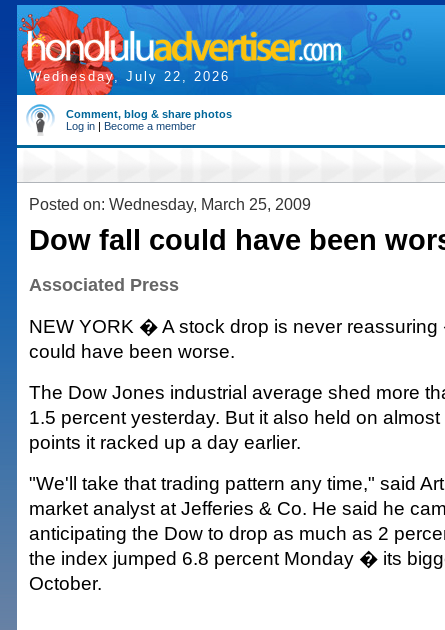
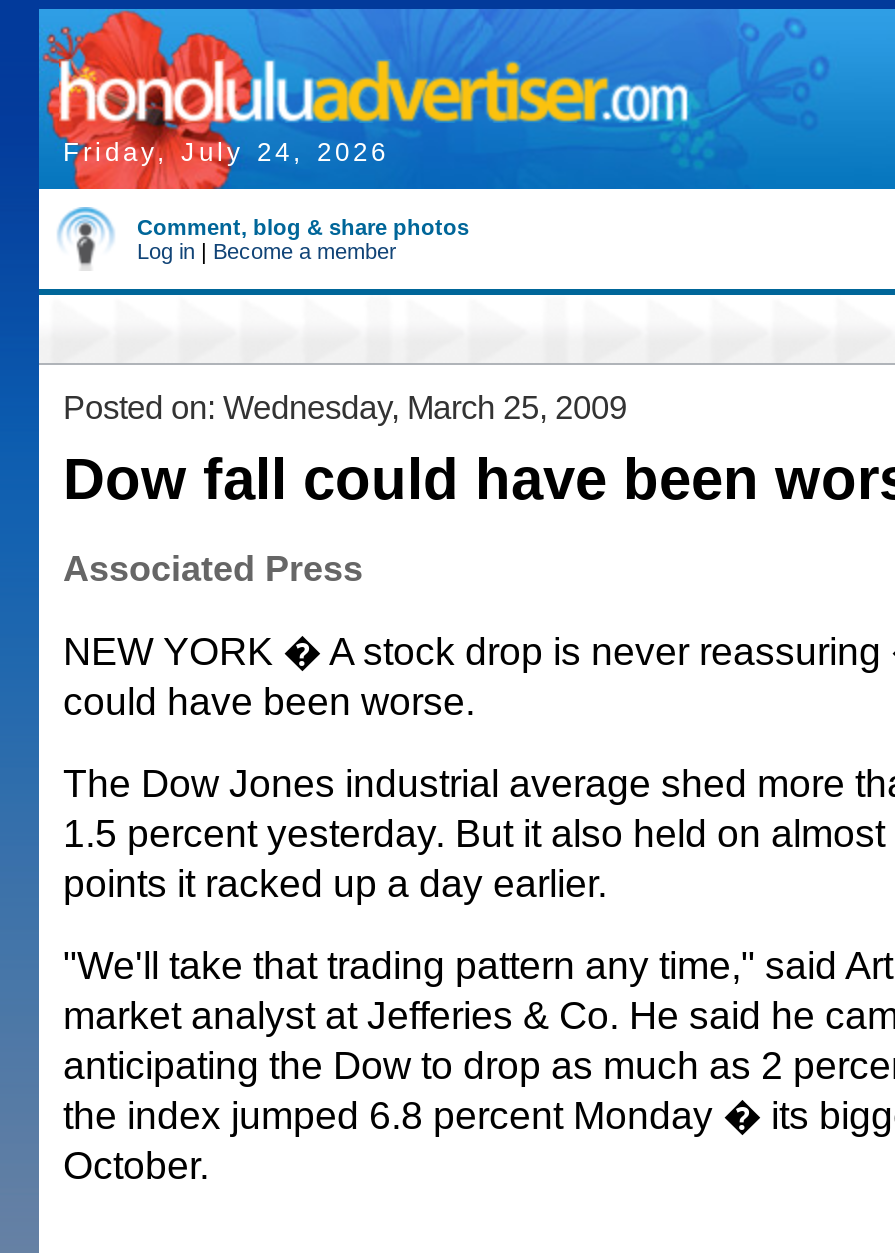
[29,69,230,84] Wednesday, July 22, 2026 -> [63,137,389,167] Friday, July 24, 2026

